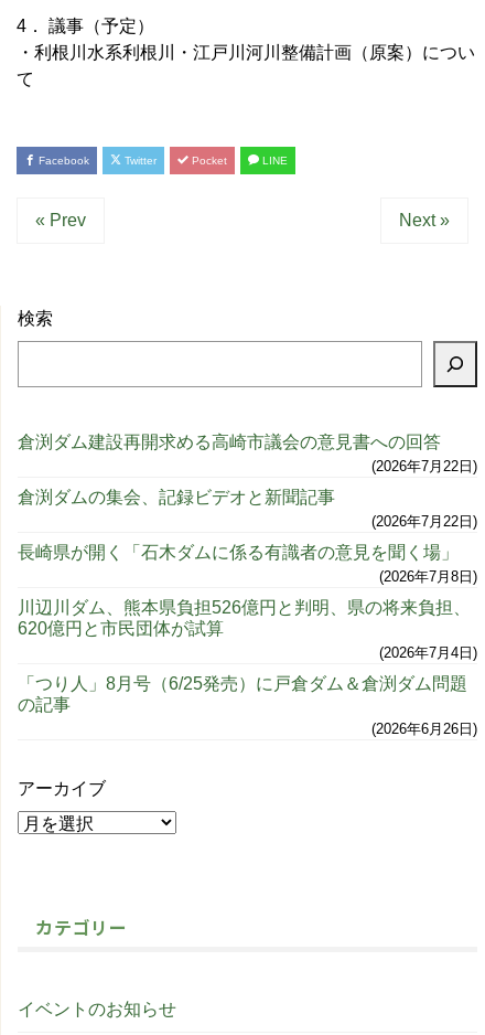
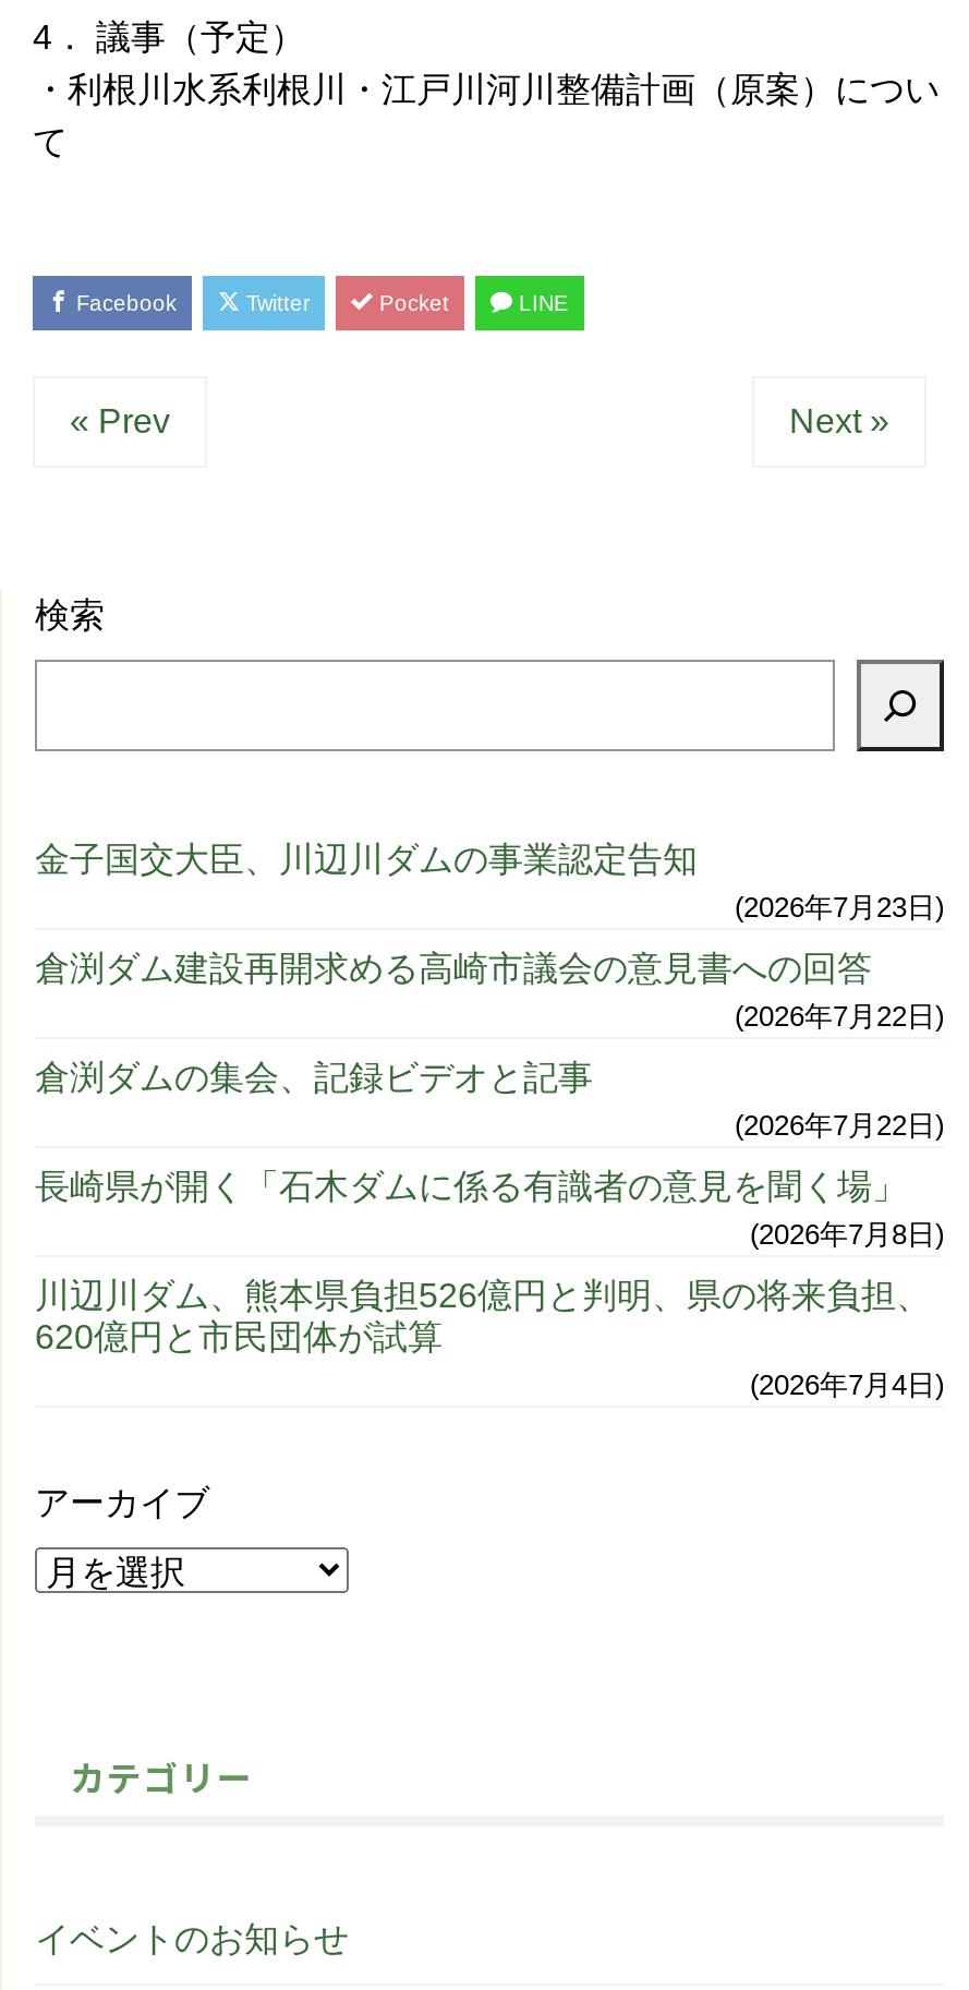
none -> [35,840,935,923] 金子国交大臣、川辺川ダムの事業認定告知 | 2026年7月23日
moved [18,432,473,474] -> [35,949,935,1032]: 倉渕ダム建設再開求める高崎市議会の意見書への回答 | 2026年7月22日
[18,487,335,506] 倉渕ダムの集会、記録ビデオと新聞記事 -> [35,1058,593,1095] 倉渕ダムの集会、記録ビデオと記事
moved [18,513,473,661] -> [35,1108,935,1401]: 2026年7月22日 | 長崎県が開く「石木ダムに係る有識者の意見を聞く場」 | 2026年7月8日 | 川辺川ダム、熊本県負担526億円と判明、県の将来負担、 | 620億円と市民団体が試算 | 2026年7月4日
[18,674,473,737] 「つり人」8月号（6/25発売）に戸倉ダム＆倉渕ダム問題 | の記事 | 2026年6月26日 -> none

